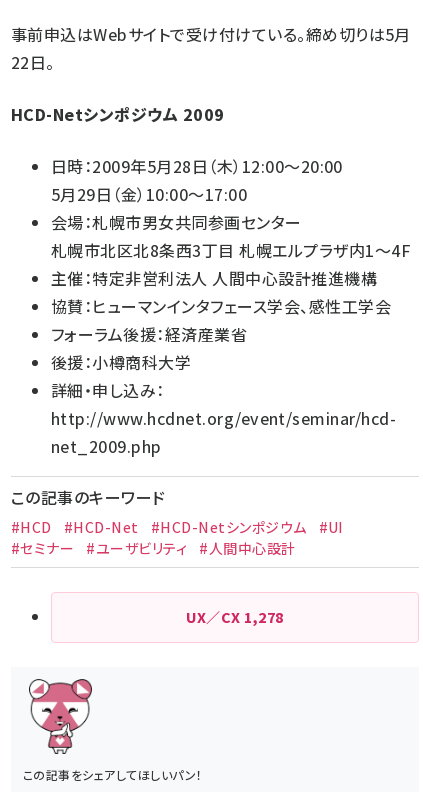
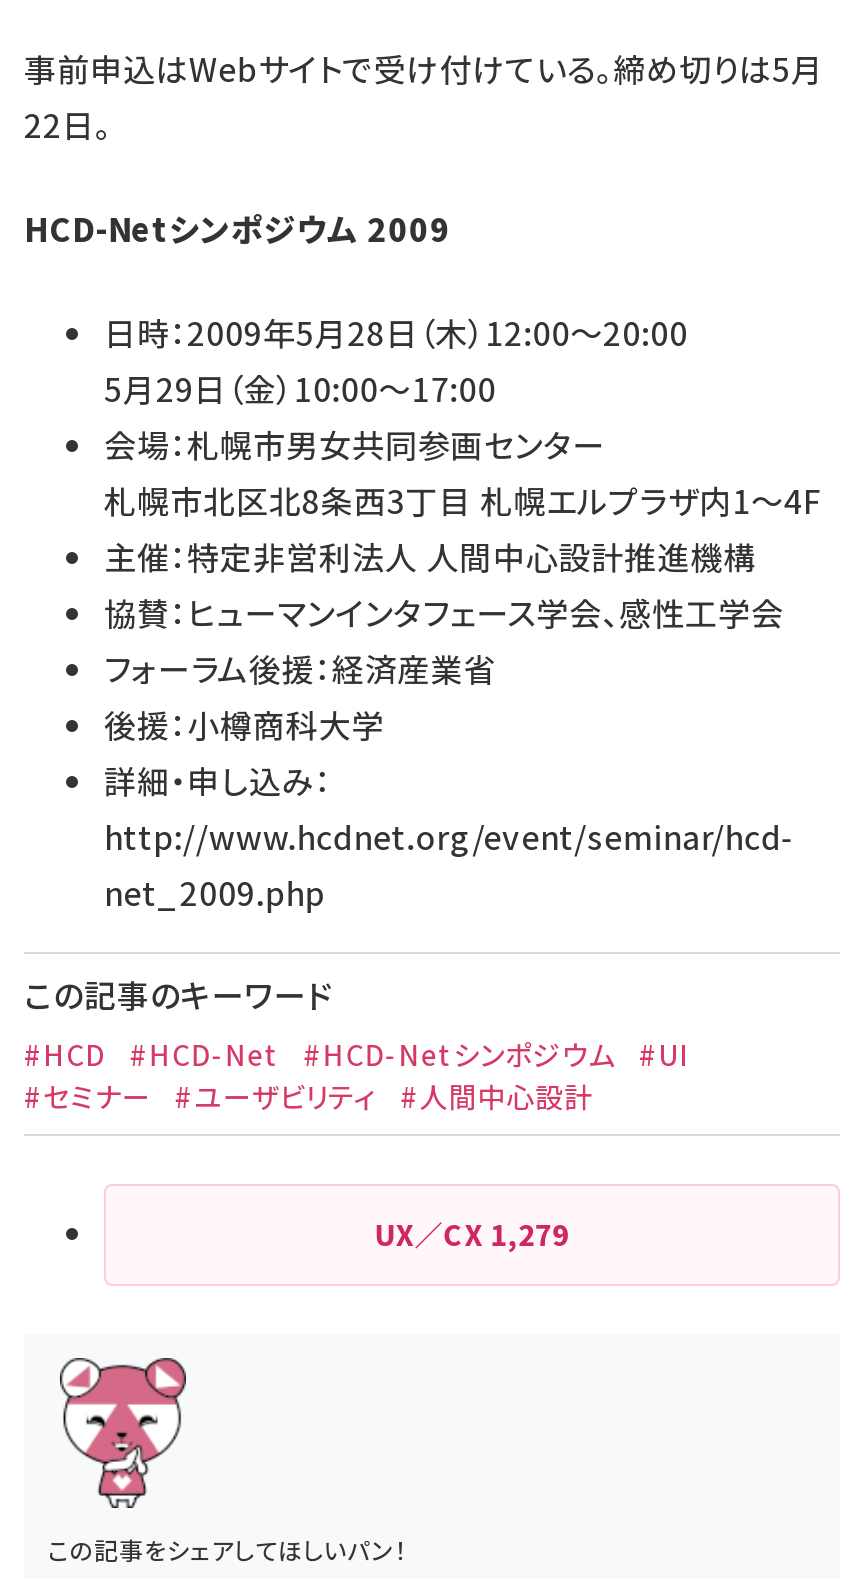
[186,607,284,627] UX／CX 1,278 -> [375,1214,569,1254] UX／CX 1,279

